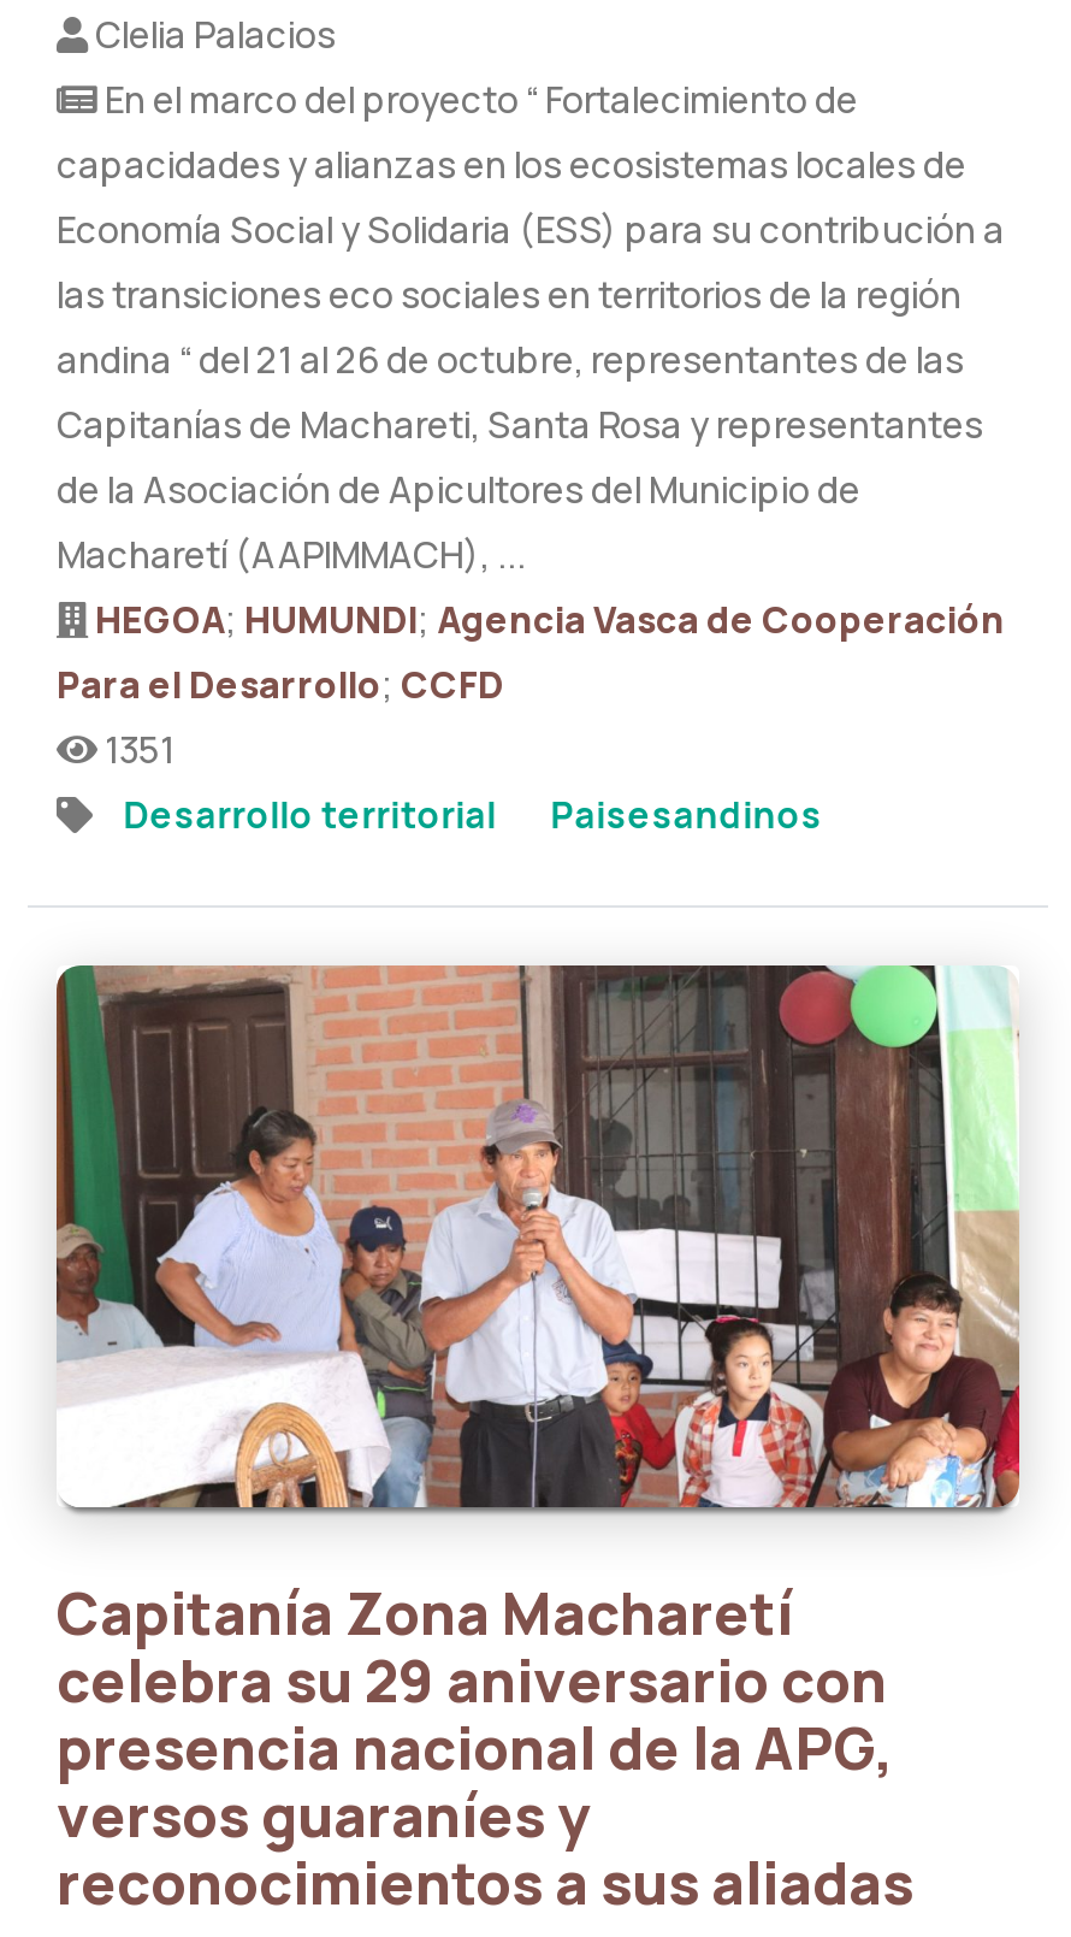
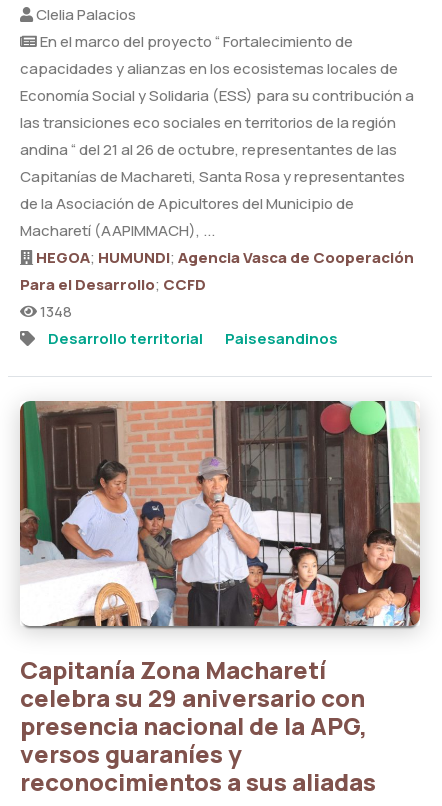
[105,725,174,776] 1351 -> [40,301,72,322] 1348

